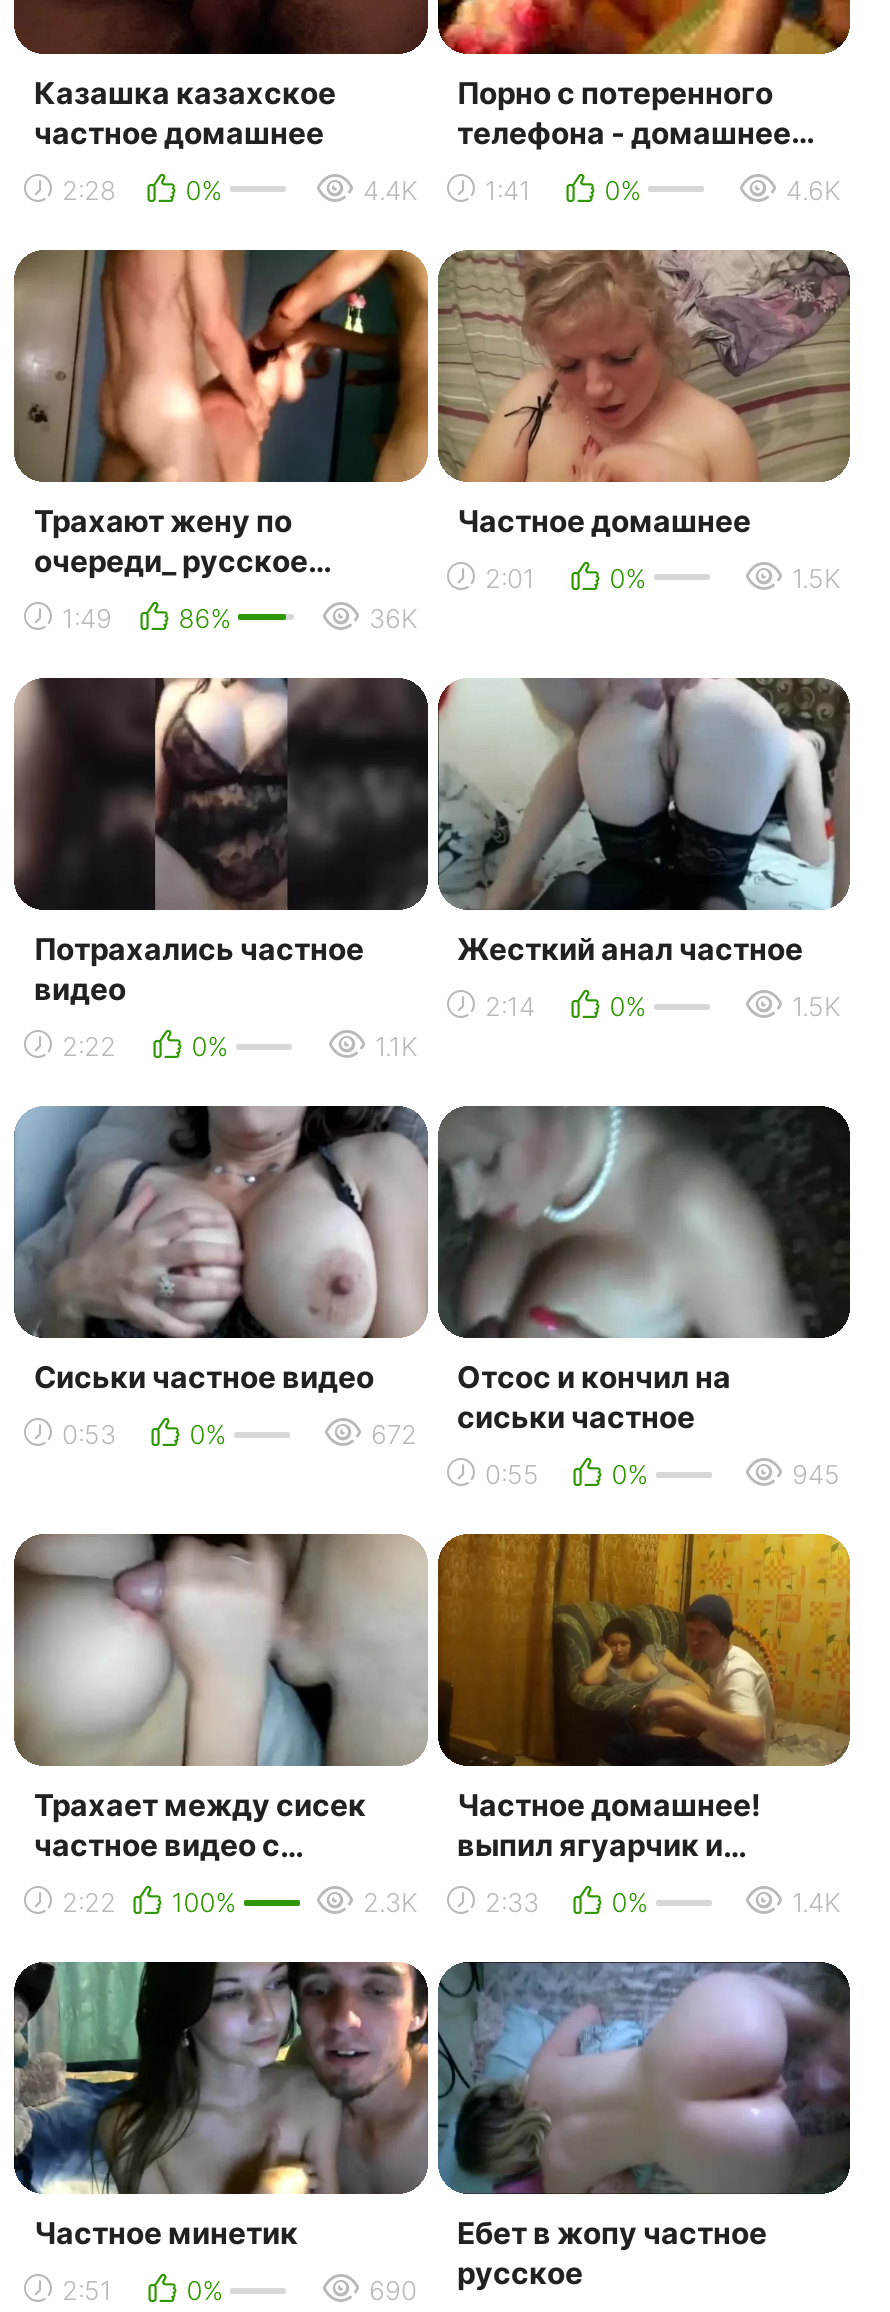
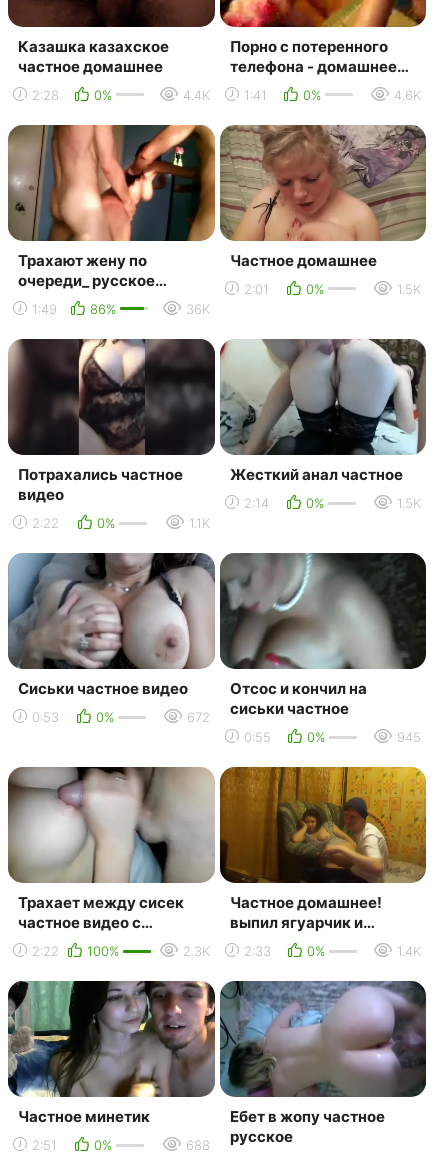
[369,2255,583,2307] 690 русское -> [185,1127,292,1153] 688 русское

